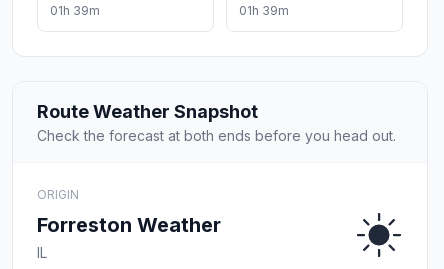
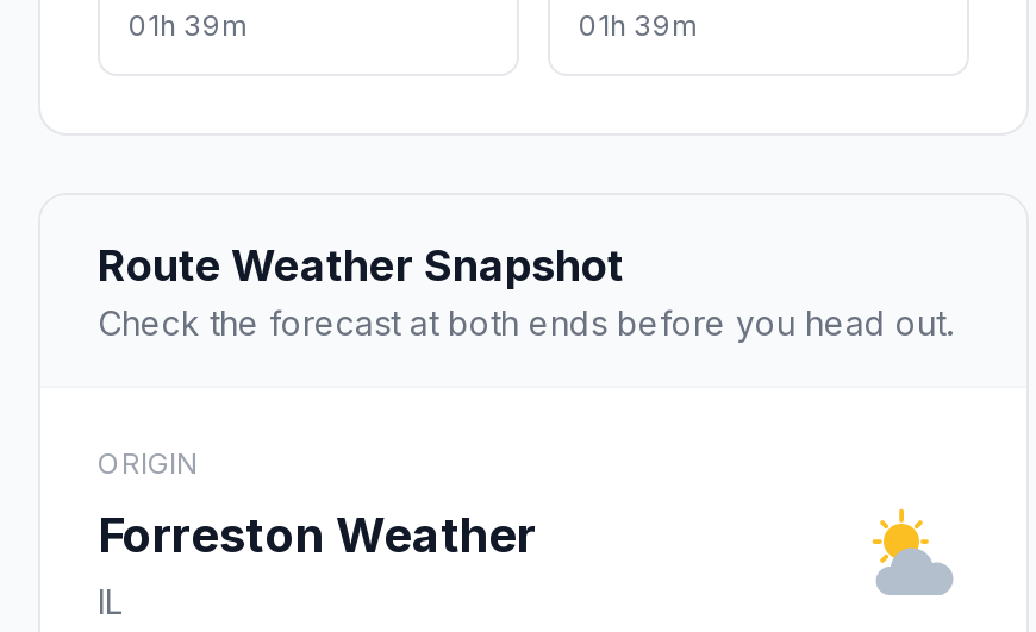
[356,212,402,258] [image] -> [862,507,962,609] [image]

